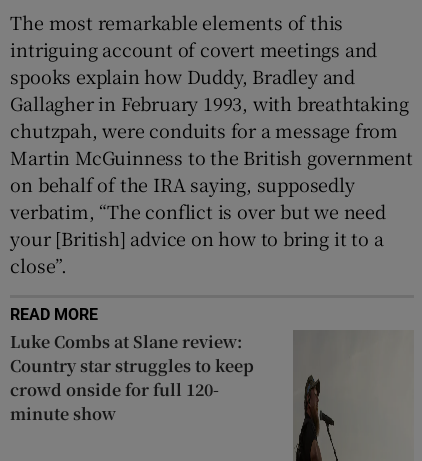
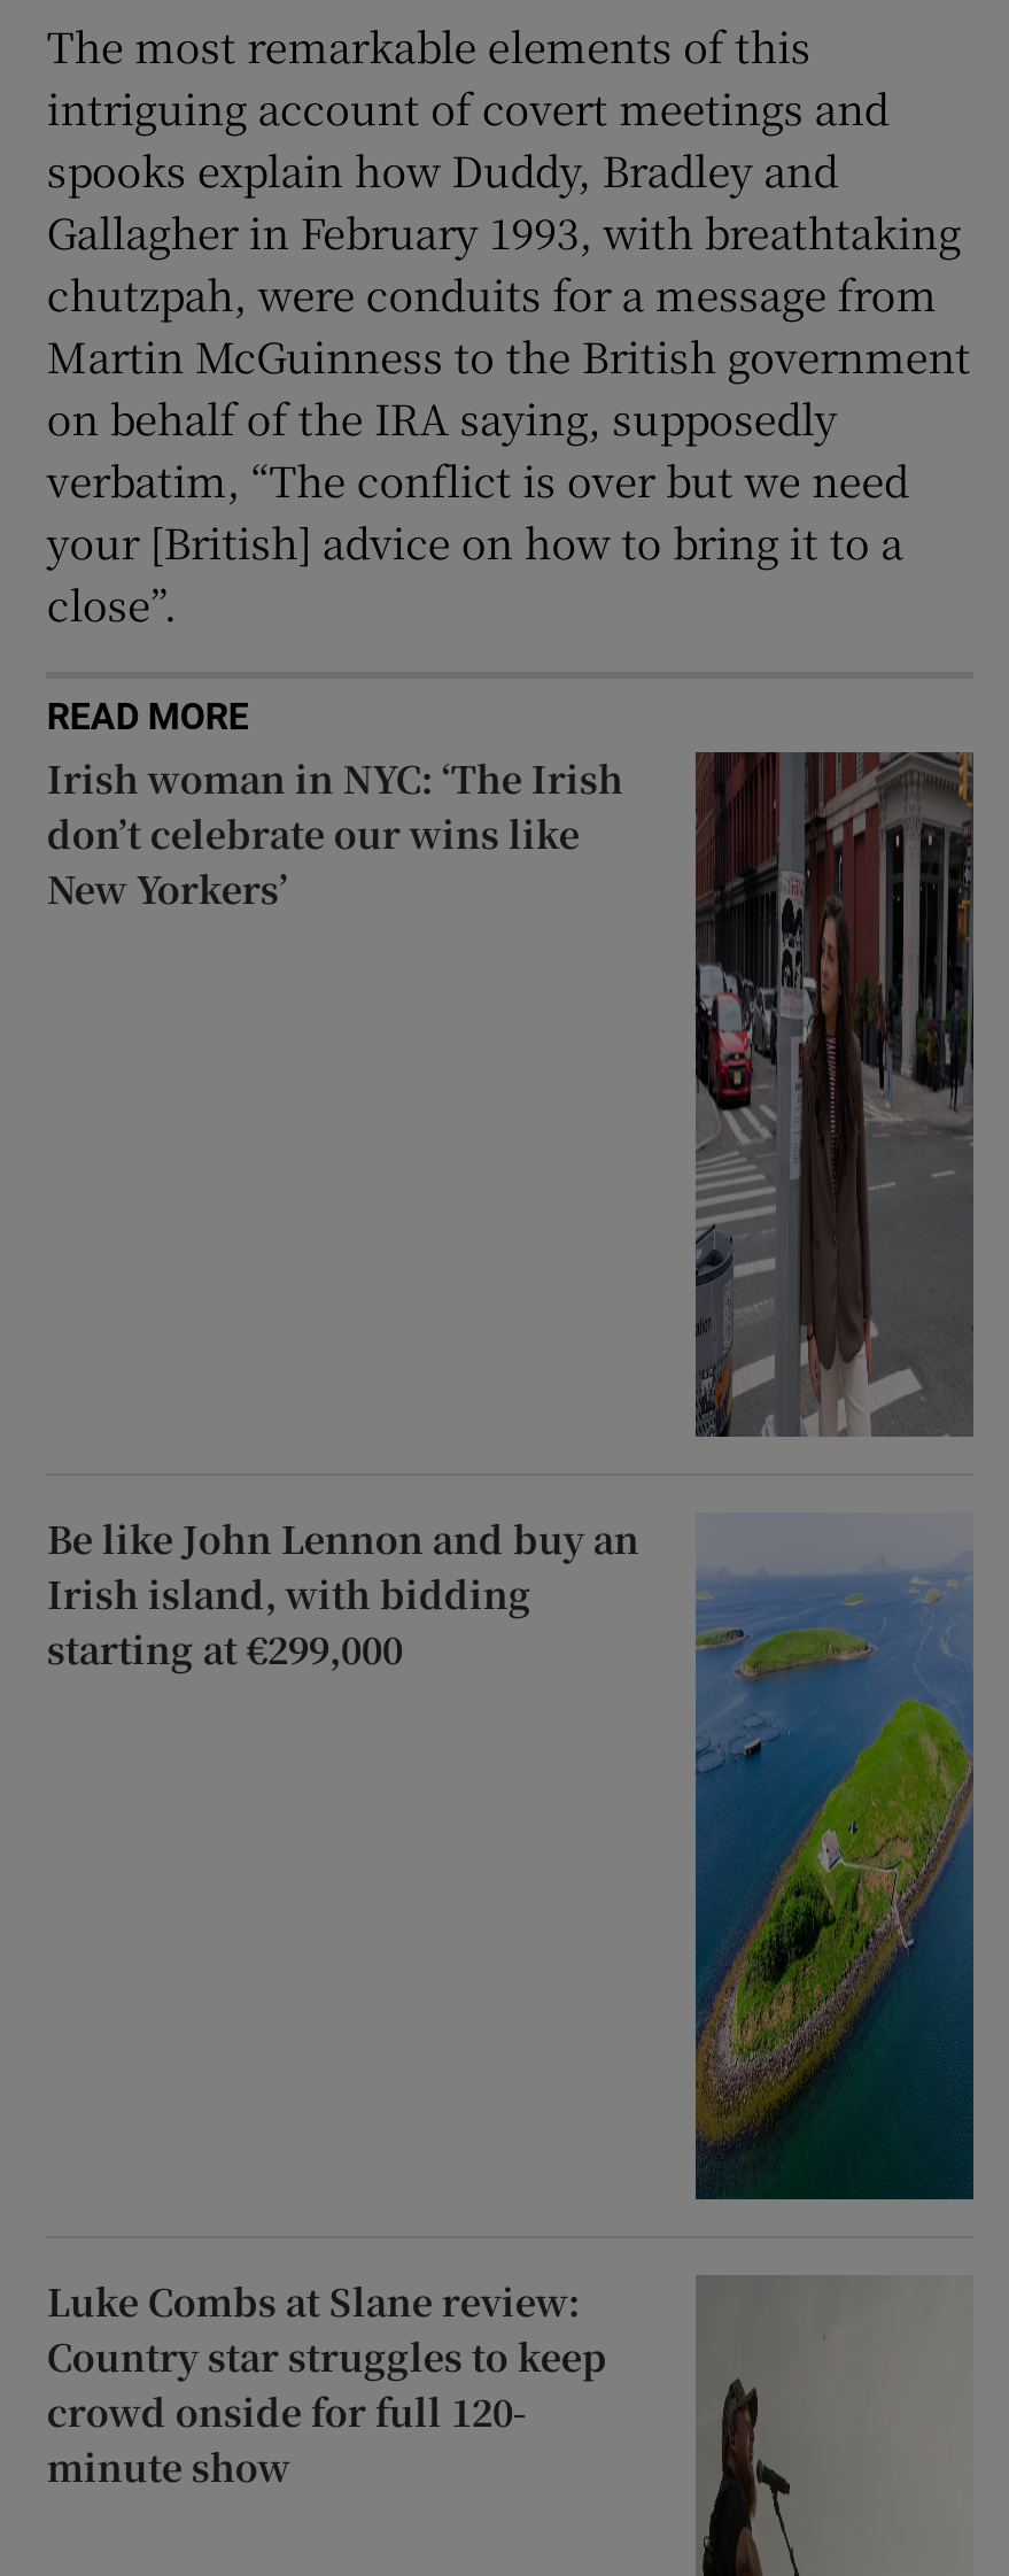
none -> [47,750,976,1439] [image] | Irish woman in NYC: ‘The Irish | don’t celebrate our wins like | New Yorkers’
none -> [47,1513,976,2202] [image] | Be like John Lennon and buy an | Irish island, with bidding | starting at €299,000

